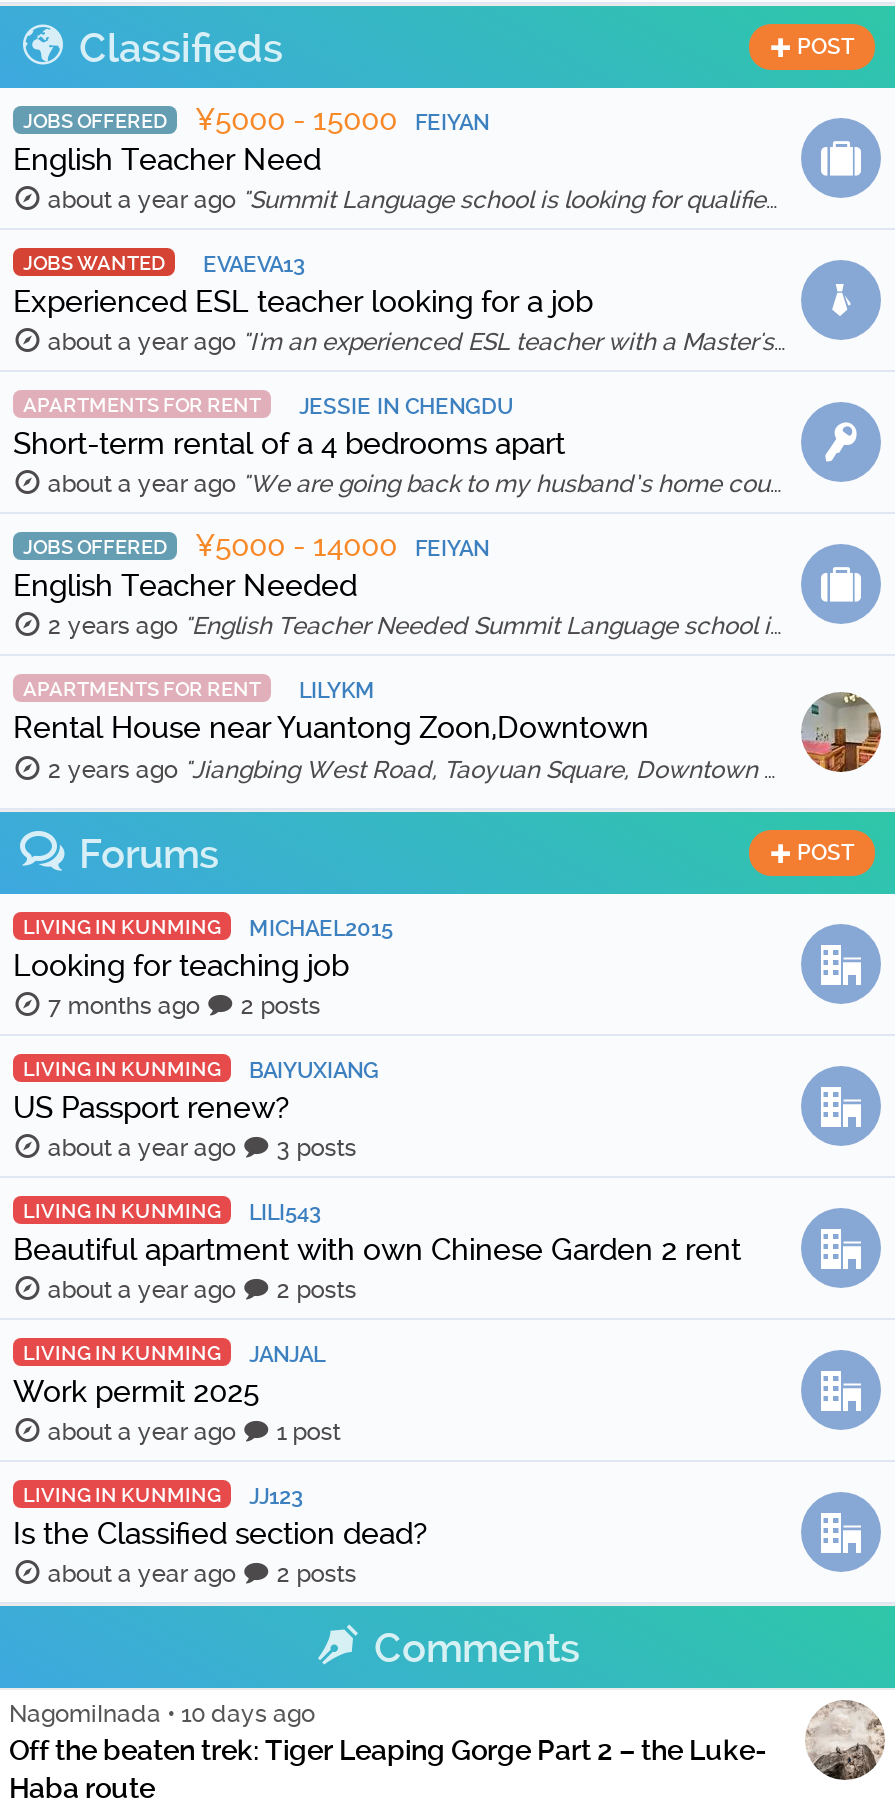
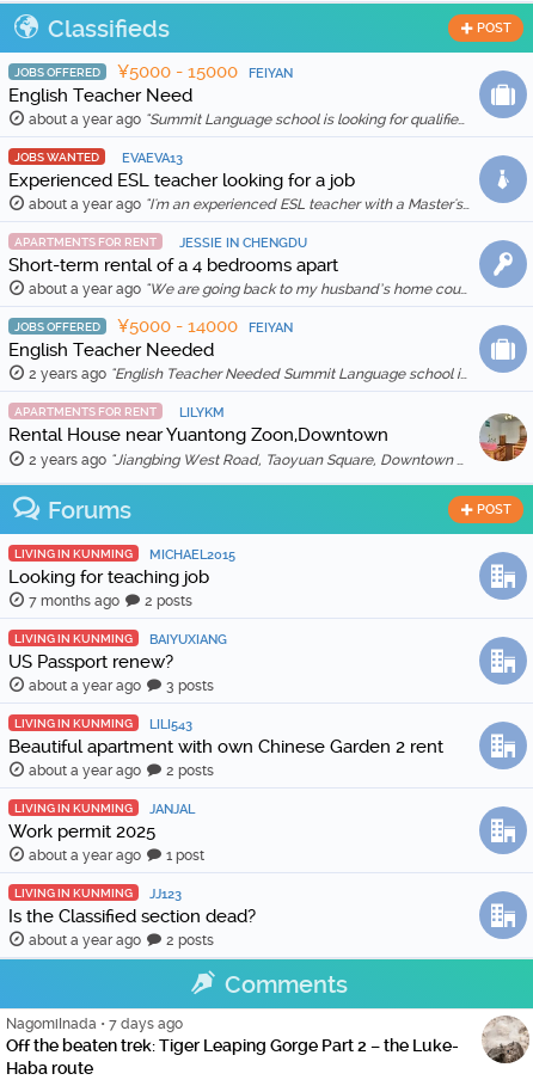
[9,1700,315,1728] NagomiInada • 10 days ago -> [6,1016,183,1032] NagomiInada • 7 days ago

